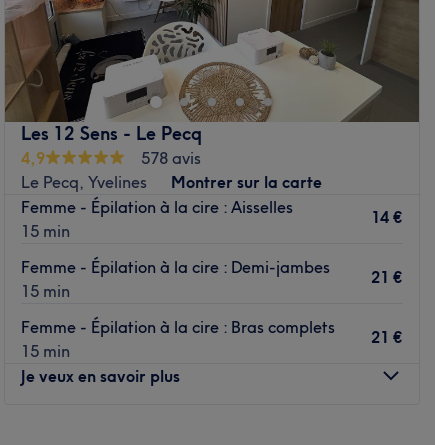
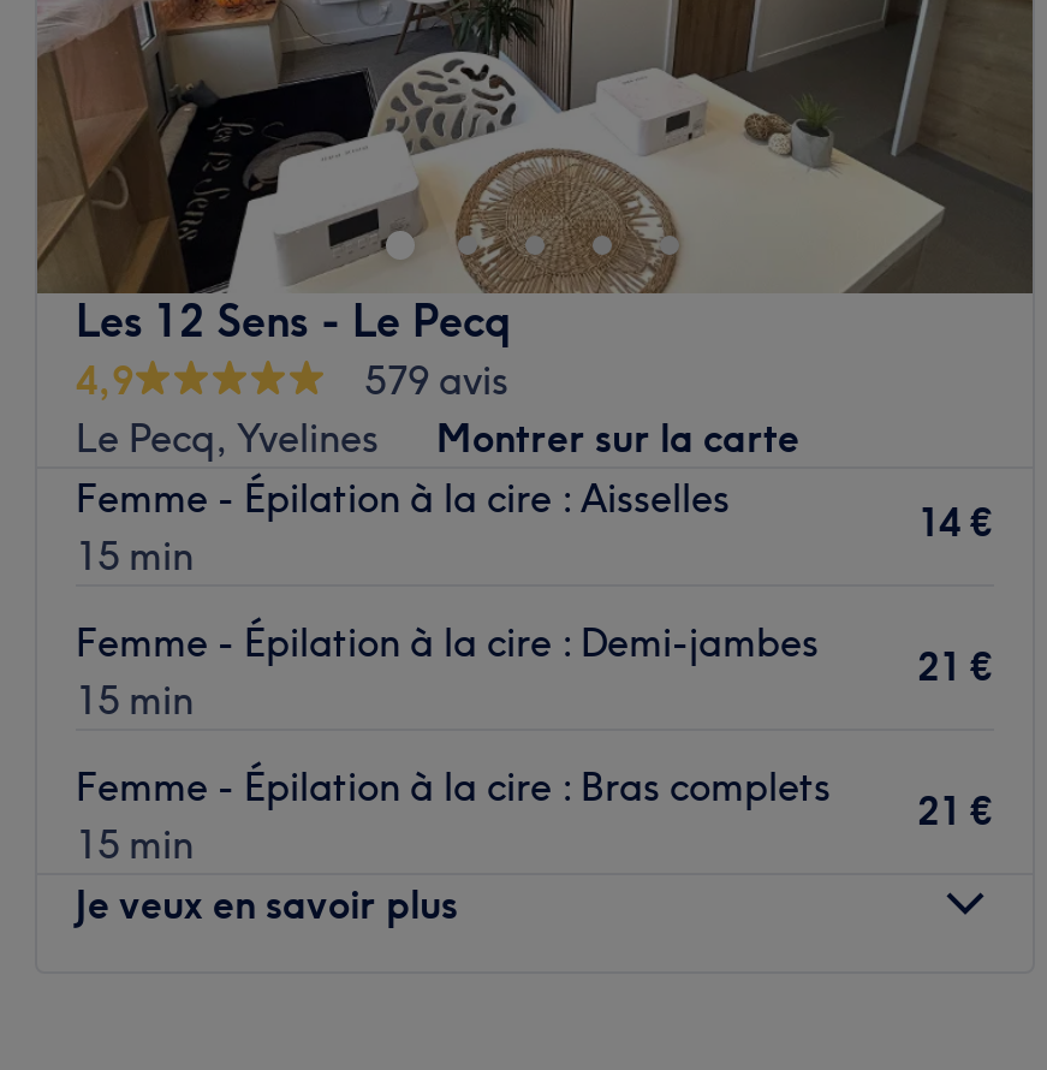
[141,148,201,168] 578 avis -> [364,356,508,404] 579 avis

